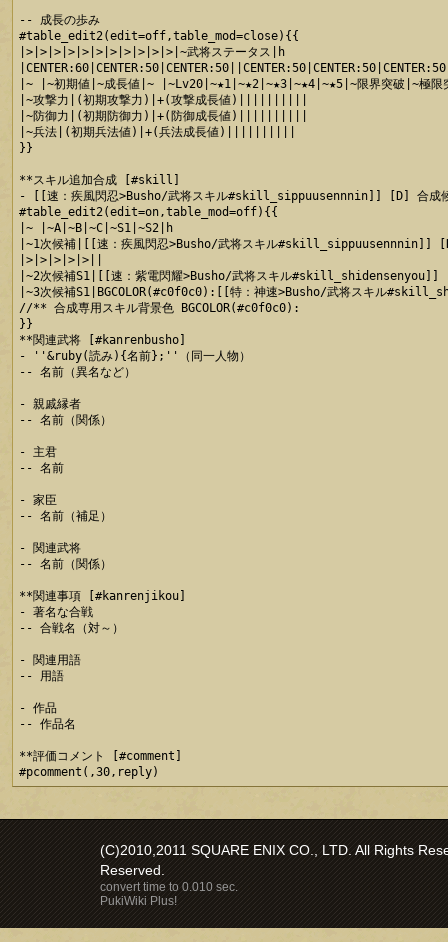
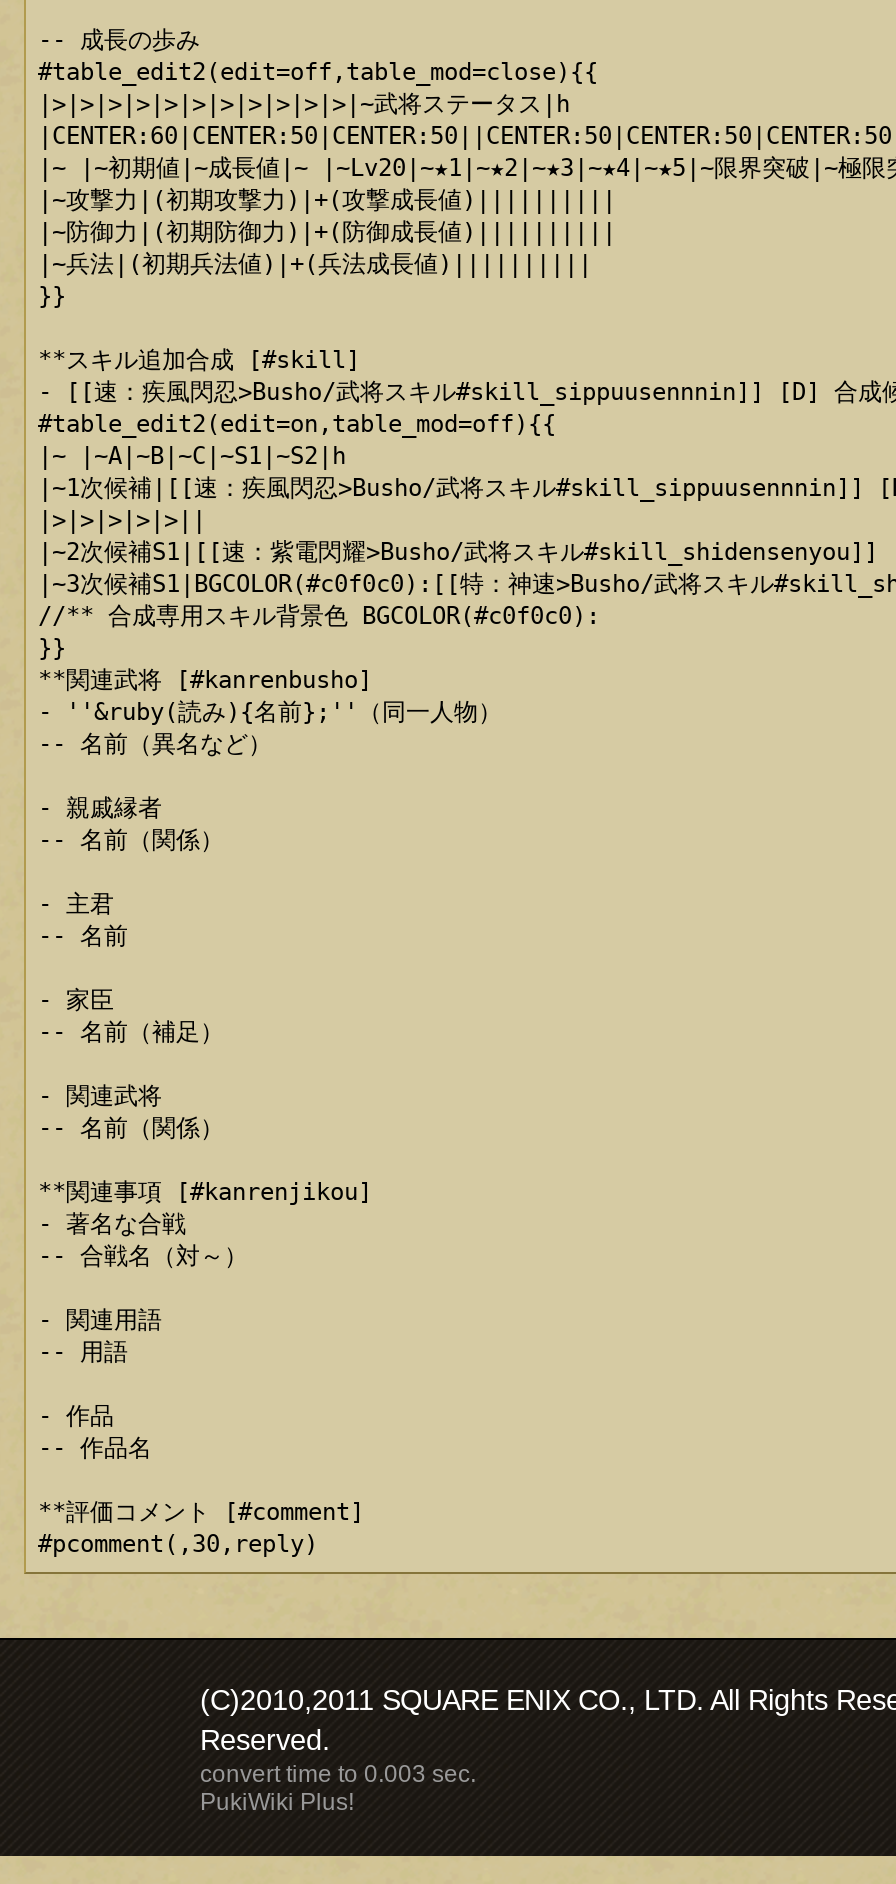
[100,880,238,894] convert time to 0.010 sec. -> [200,1760,476,1788] convert time to 0.003 sec.

